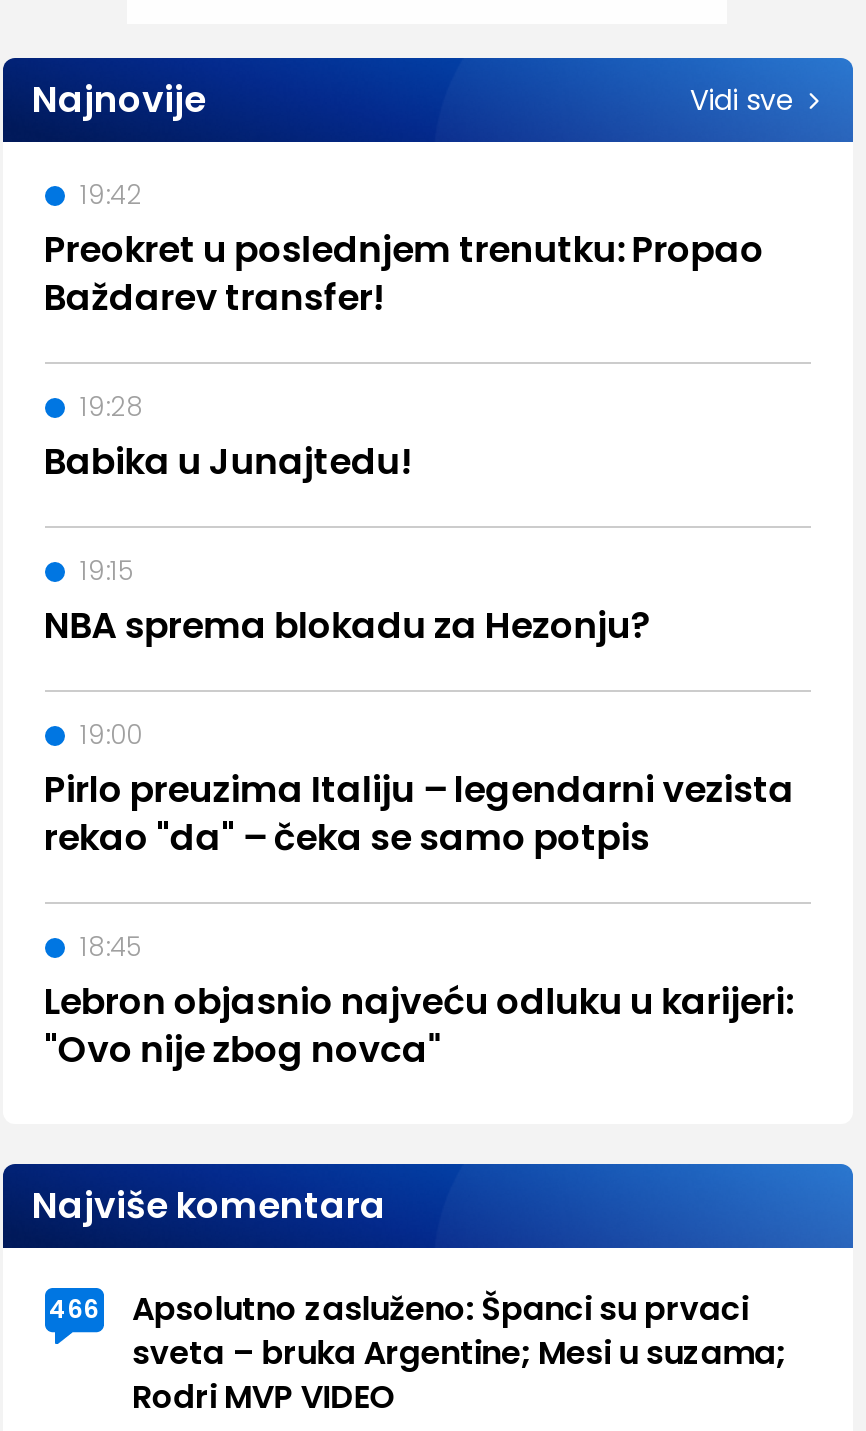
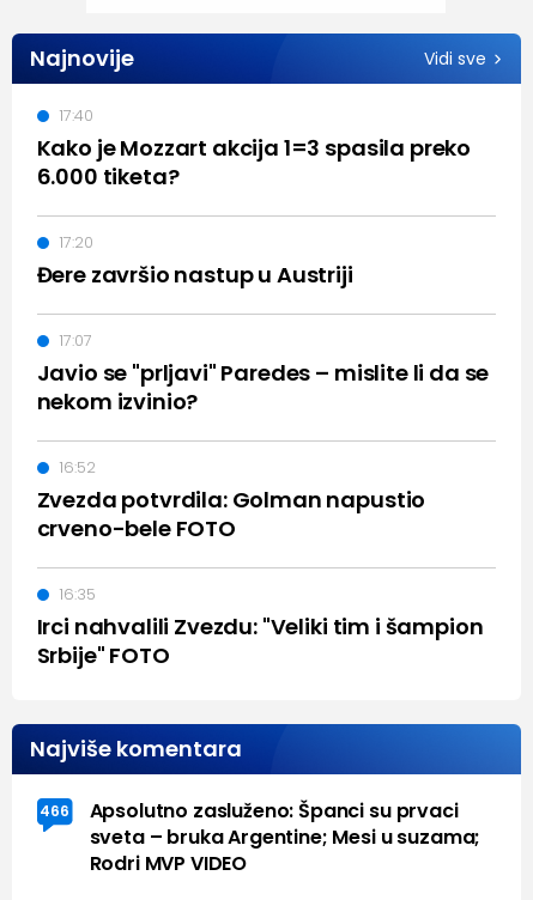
[80,176,142,214] 19:42 -> [58,104,93,127] 17:40
[44,224,764,322] Preokret u poslednjem trenutku: Propao | Baždarev transfer! -> [37,133,471,192] Kako je Mozzart akcija 1=3 spasila preko | 6.000 tiketa?
[80,388,144,426] 19:28 -> [58,231,93,254] 17:20
[44,436,414,486] Babika u Junajtedu! -> [37,260,353,290] Đere završio nastup u Austriji
[80,552,134,590] 19:15 -> [58,329,92,352] 17:07
[44,600,650,650] NBA sprema blokadu za Hezonju? -> [37,358,489,417] Javio se "prljavi" Paredes – mislite li da se | nekom izvinio?
[80,716,142,754] 19:00 -> [58,456,95,479] 16:52
[44,764,794,862] Pirlo preuzima Italiju – legendarni vezista | rekao "da" – čeka se samo potpis -> [37,485,425,543] Zvezda potvrdila: Golman napustio | crveno-bele FOTO
[80,928,142,966] 18:45 -> [58,583,95,606] 16:35
[44,976,793,1074] Lebron objasnio najveću odluku u karijeri: | "Ovo nije zbog novca" -> [37,612,483,670] Irci nahvalili Zvezdu: "Veliki tim i šampion | Srbije" FOTO

